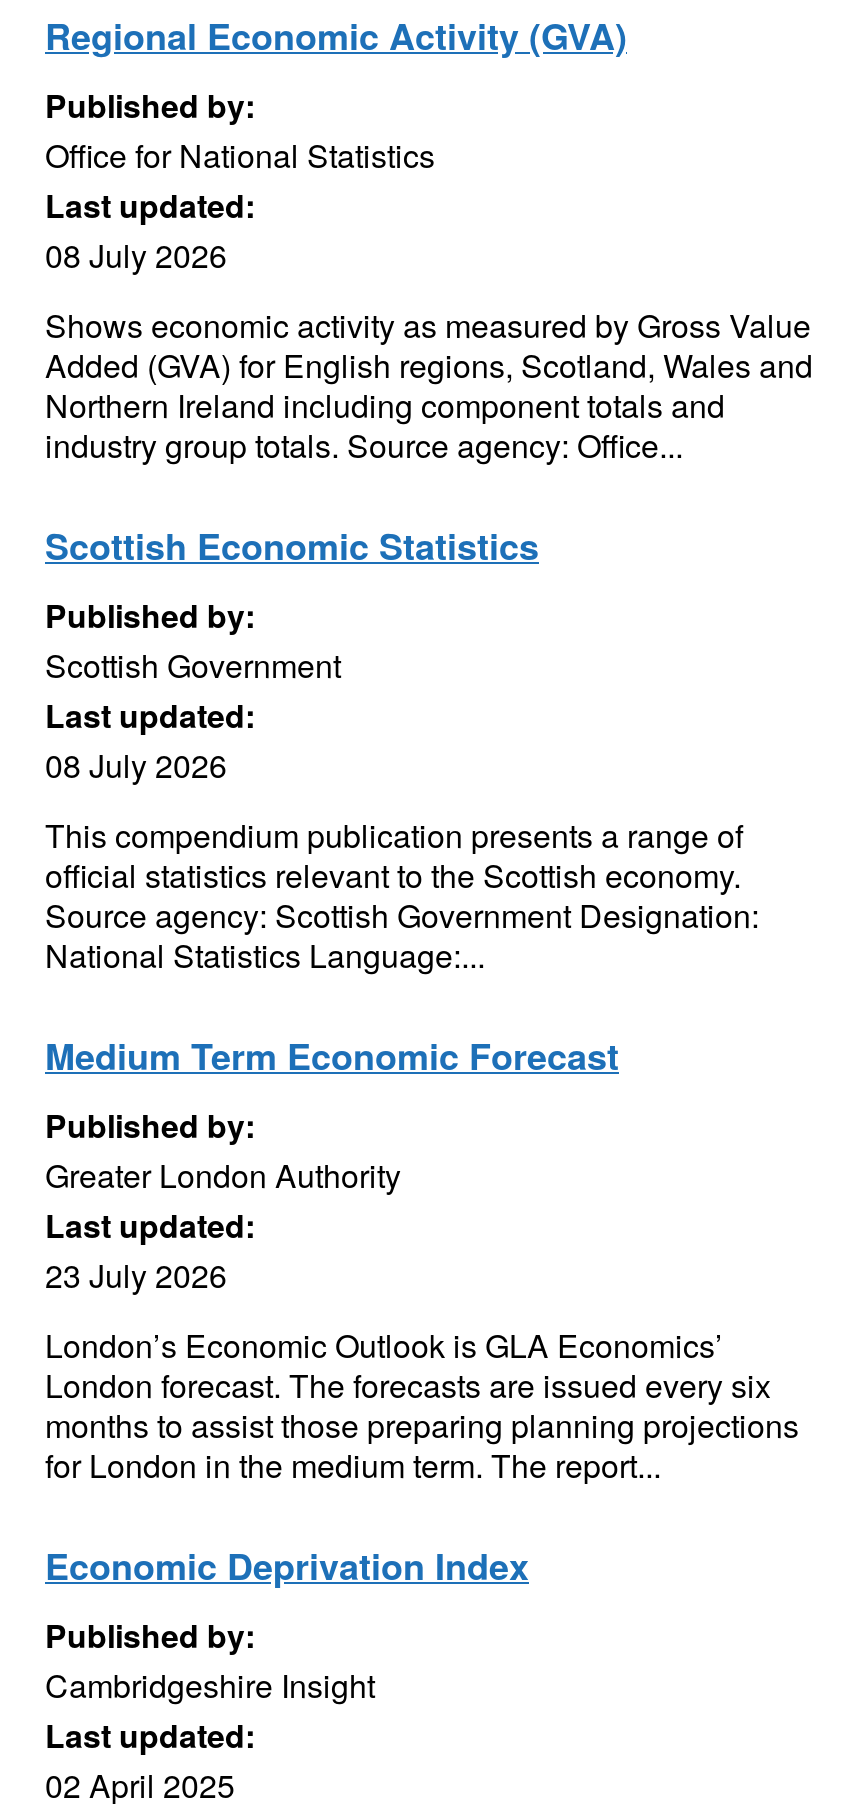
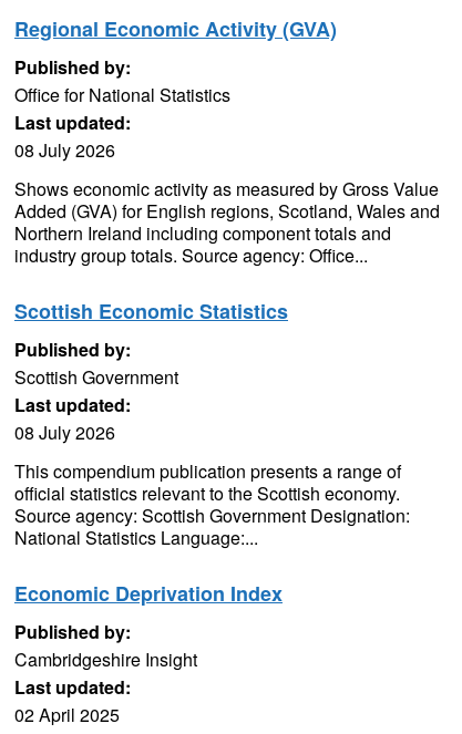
[45,1030,799,1488] Medium Term Economic Forecast | Published by: | Greater London Authority | Last updated: | 23 July 2026 | London’s Economic Outlook is GLA Economics’ | London forecast. The forecasts are issued every six | months to assist those preparing planning projections | for London in the medium term. The report... -> none

